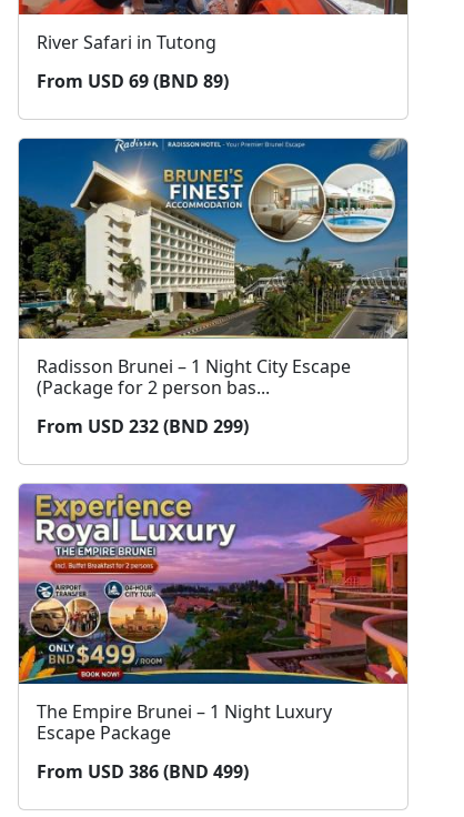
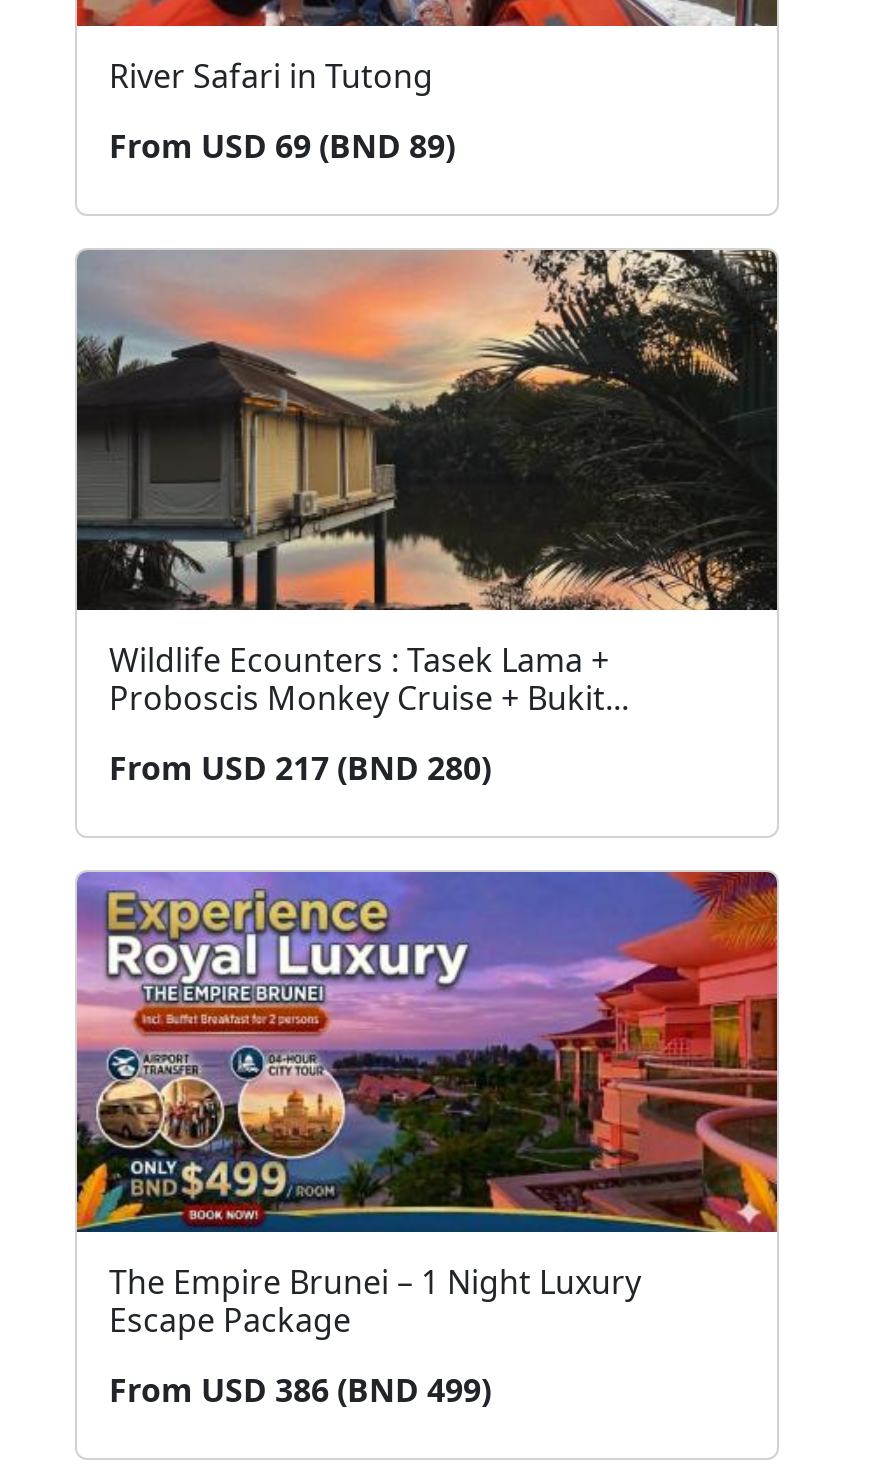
[18,138,408,400] [image] | Radisson Brunei – 1 Night City Escape | (Package for 2 person bas... -> [75,248,779,721] [image] | Wildlife Ecounters : Tasek Lama + | Proboscis Monkey Cruise + Bukit...
[37,414,249,439] From USD 232 (BND 299) -> [109,747,491,791] From USD 217 (BND 280)

